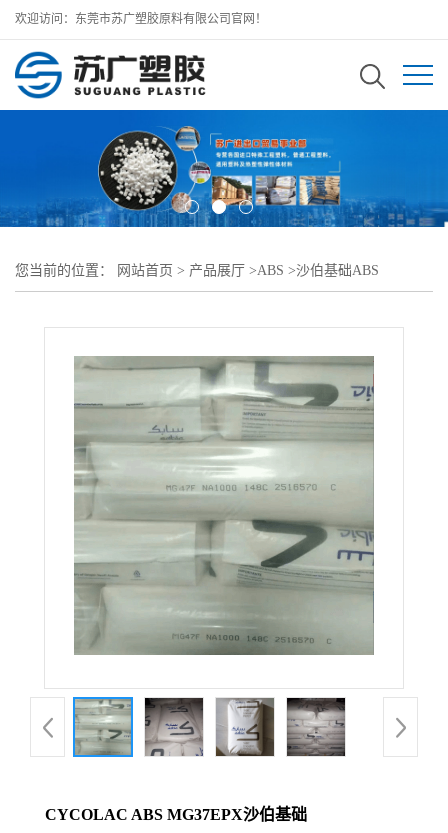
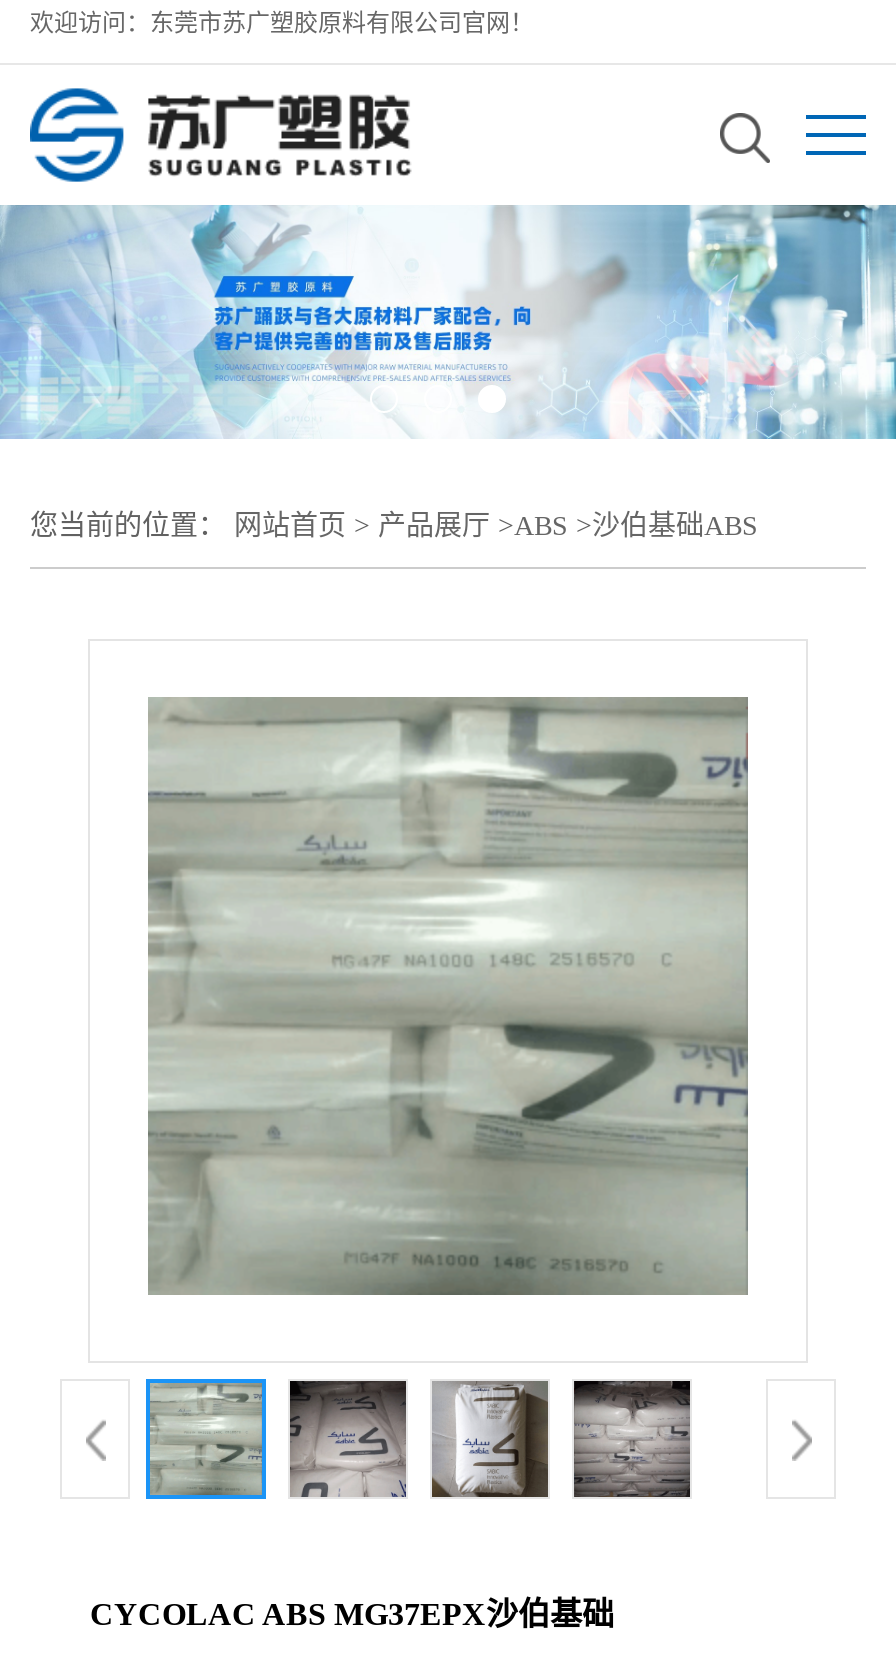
[3,109,445,228] [image] -> [6,203,890,441] [image]

